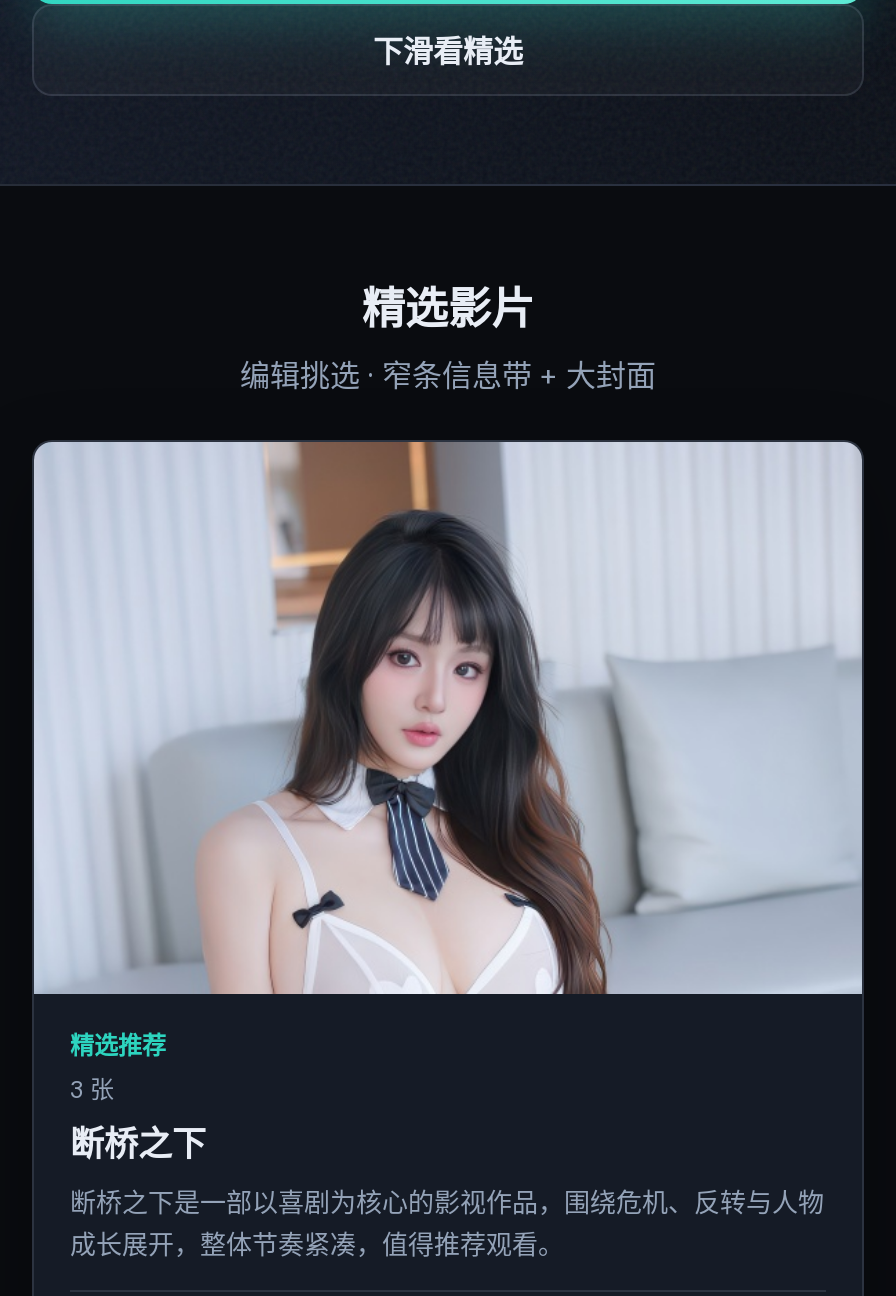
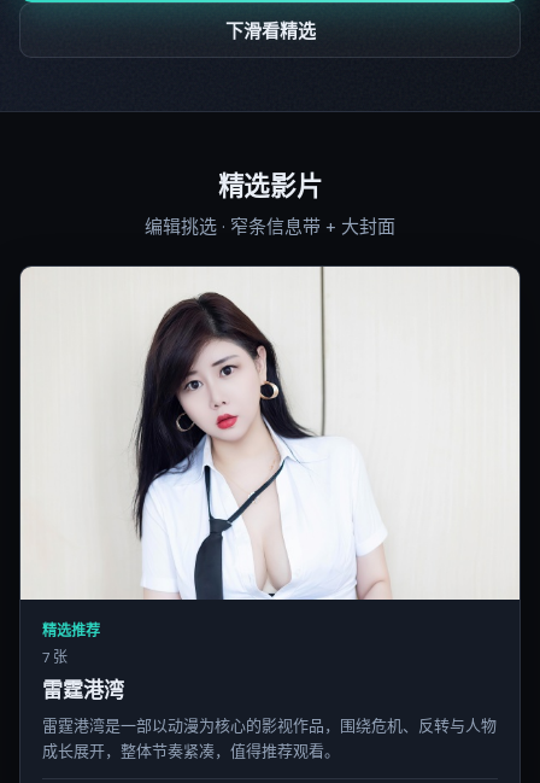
[34,440,862,1167] [image] | 3 张 | 断桥之下 -> [22,265,518,704] [image] | 7 张 | 雷霆港湾
[70,1187,824,1221] 断桥之下是一部以喜剧为核心的影视作品，围绕危机、反转与人物 -> [42,716,497,736] 雷霆港湾是一部以动漫为核心的影视作品，围绕危机、反转与人物

